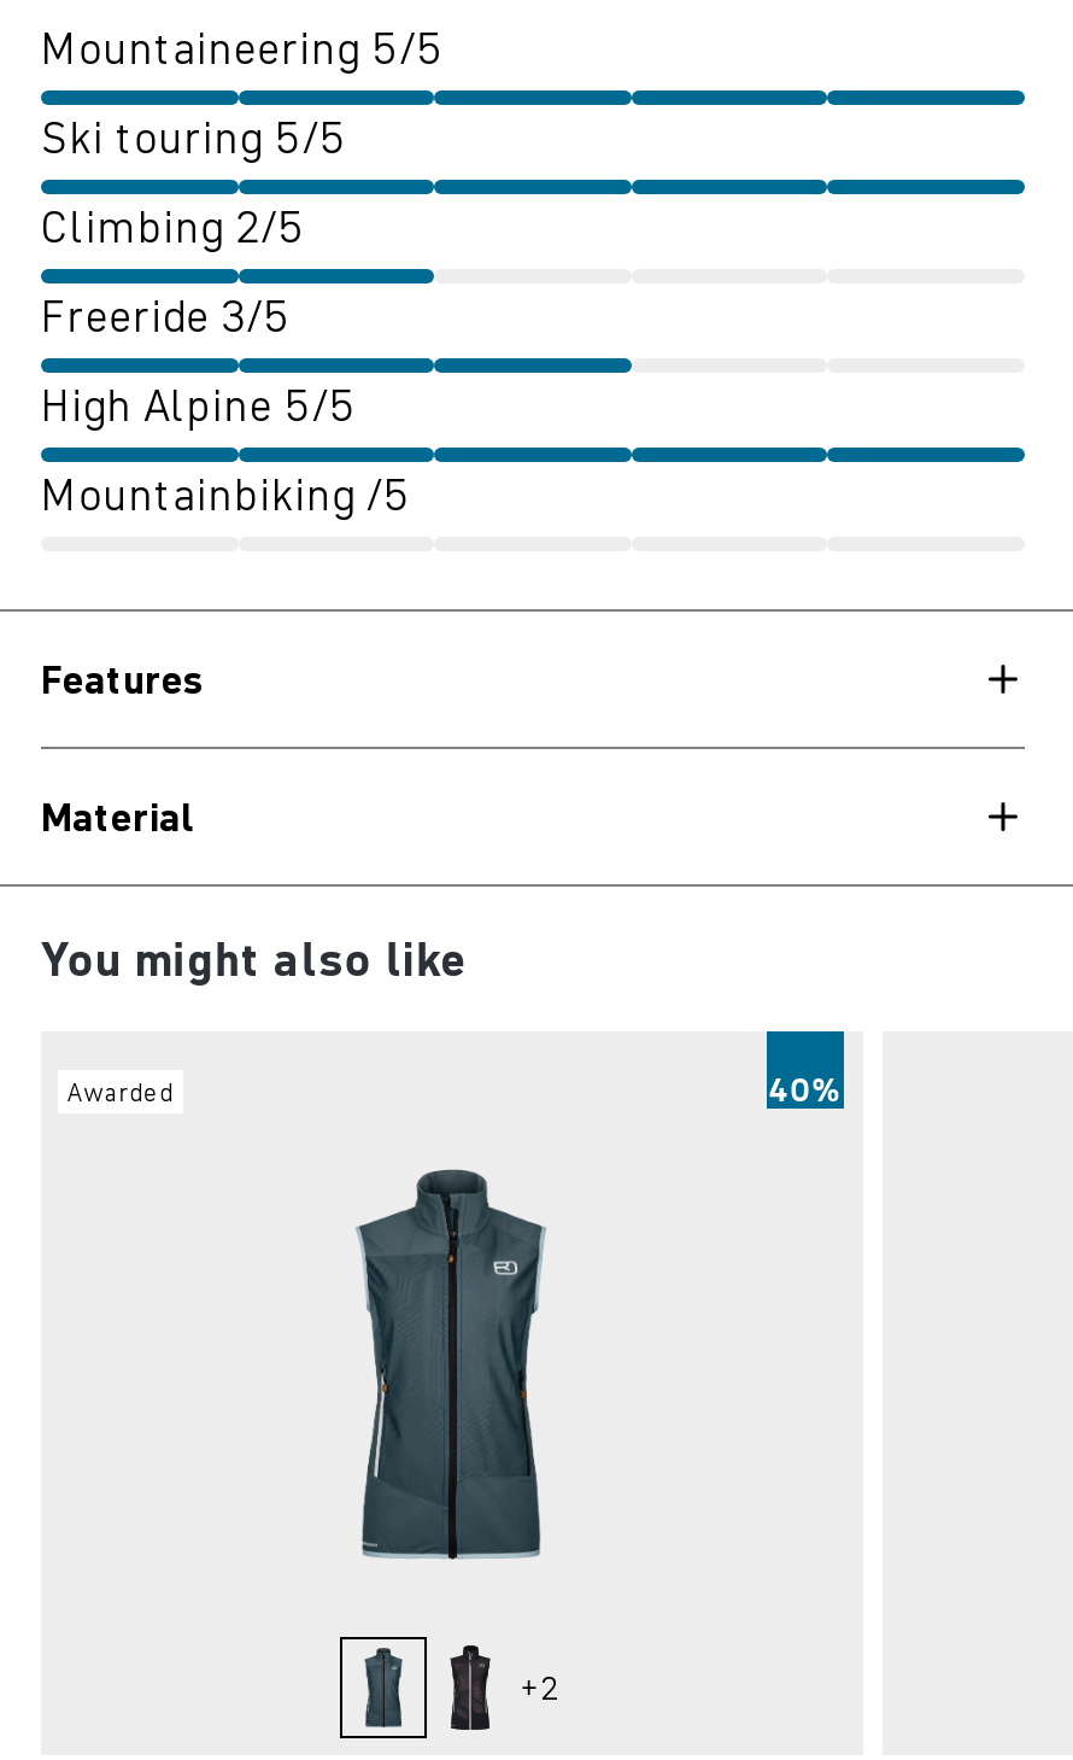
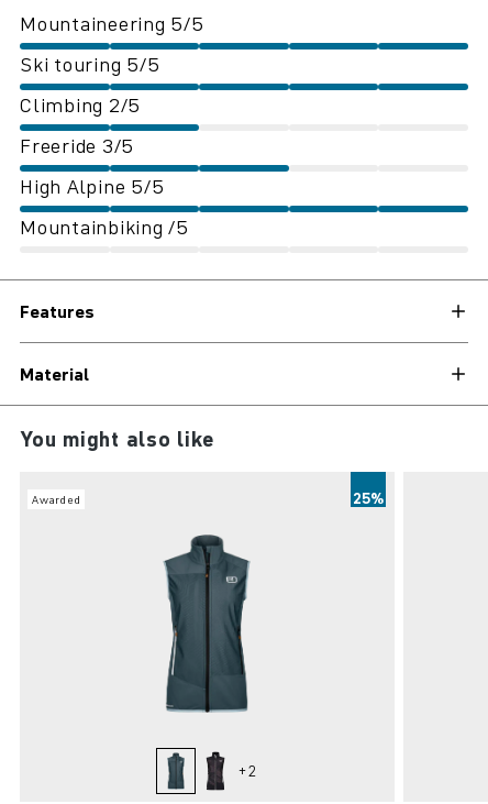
[769,1068,841,1111] 40% -> [353,489,383,508] 25%

